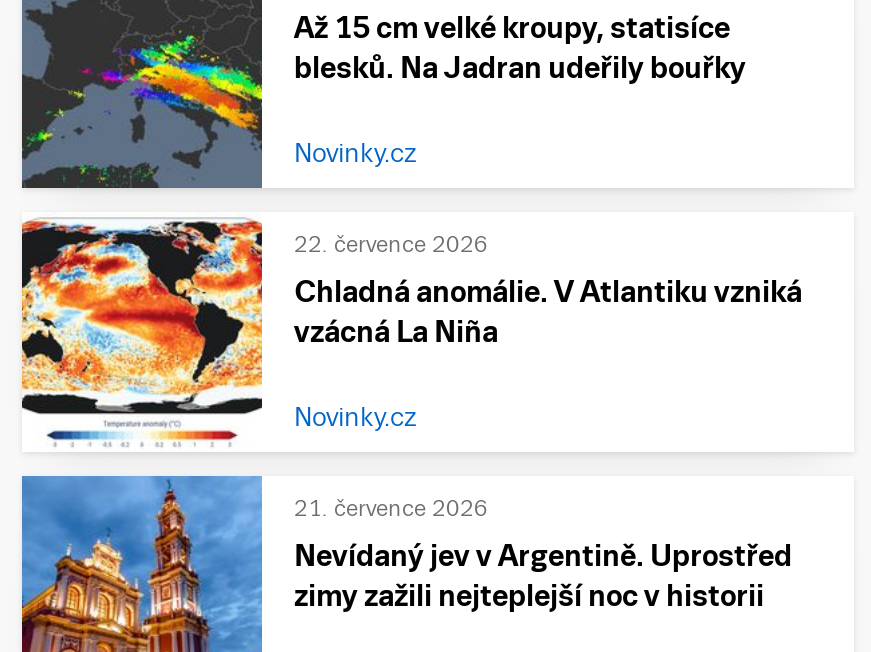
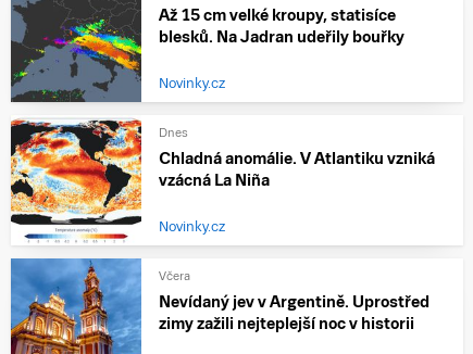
[294,232,488,256] 22. července 2026 -> [159,126,188,139] Dnes
[294,496,488,520] 21. července 2026 -> [159,269,190,282] Včera

